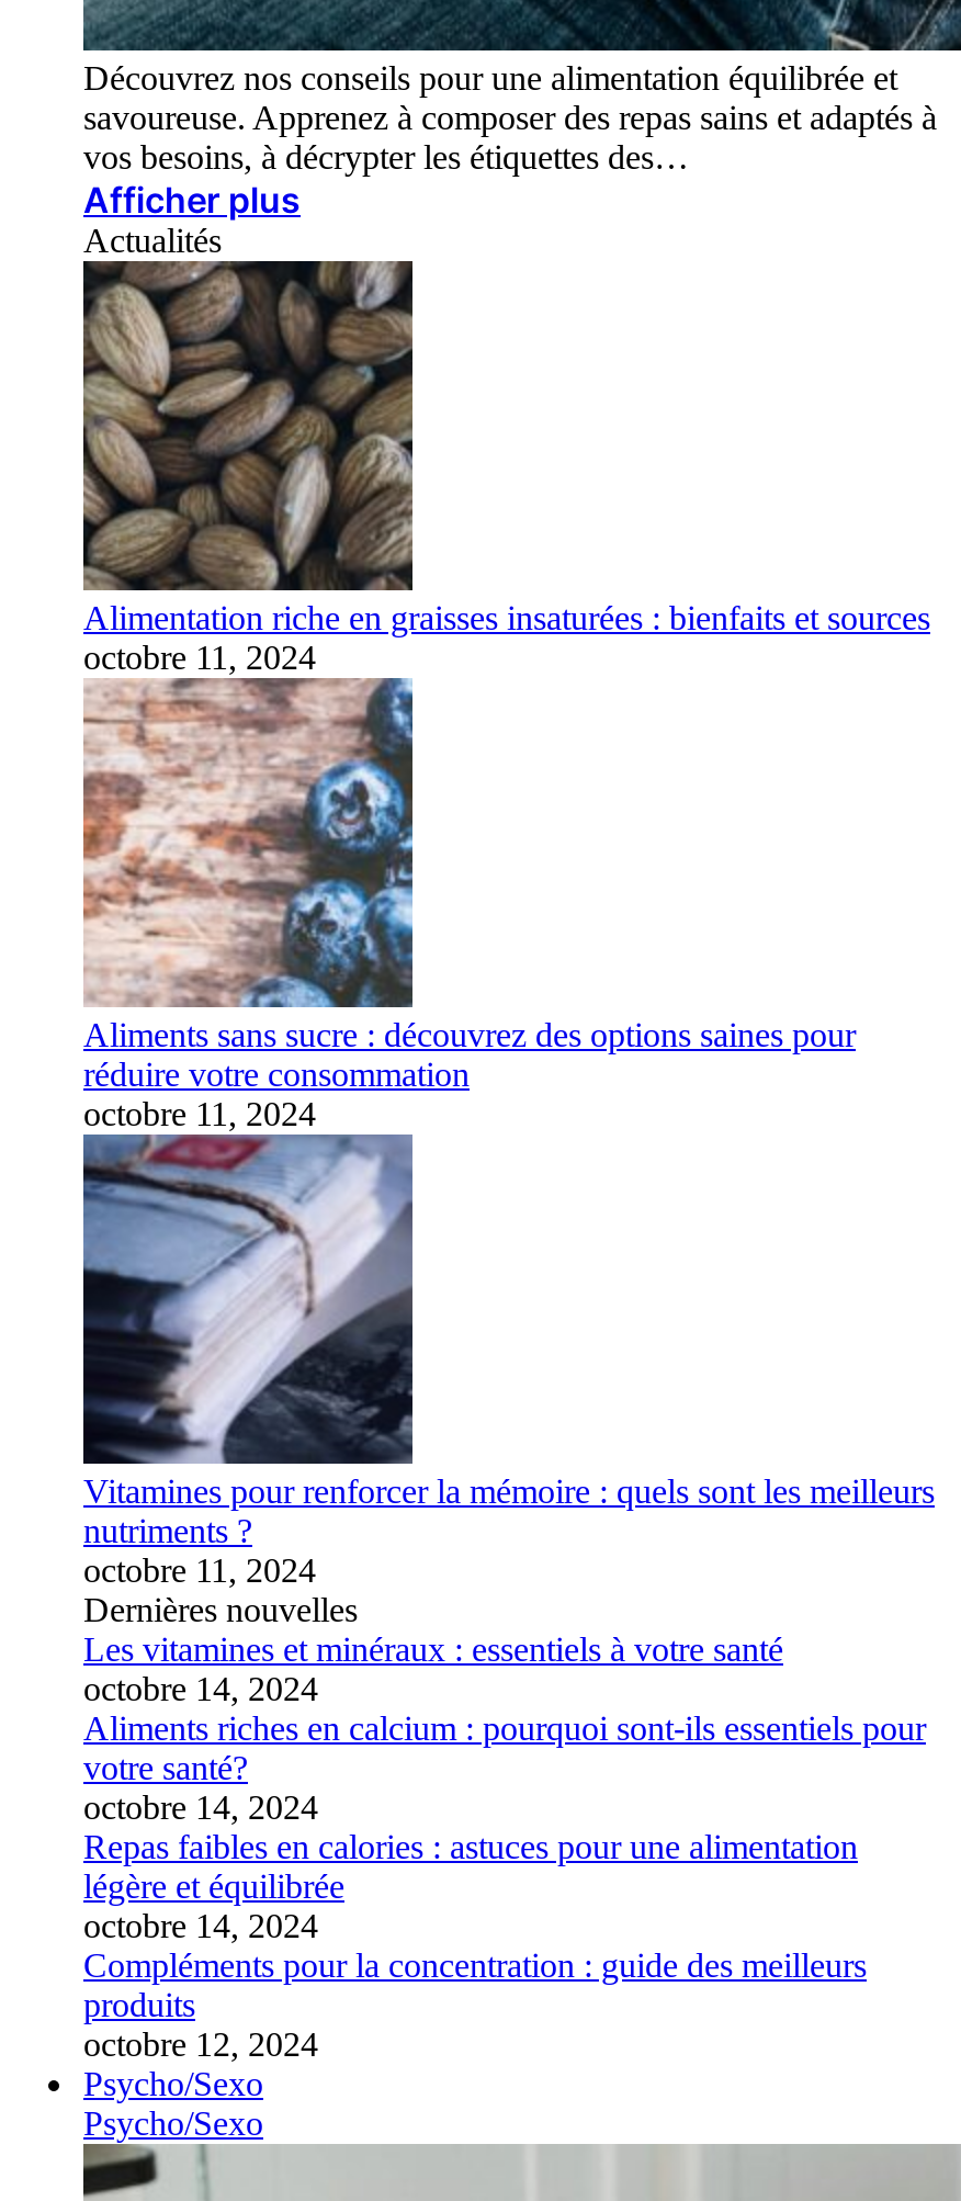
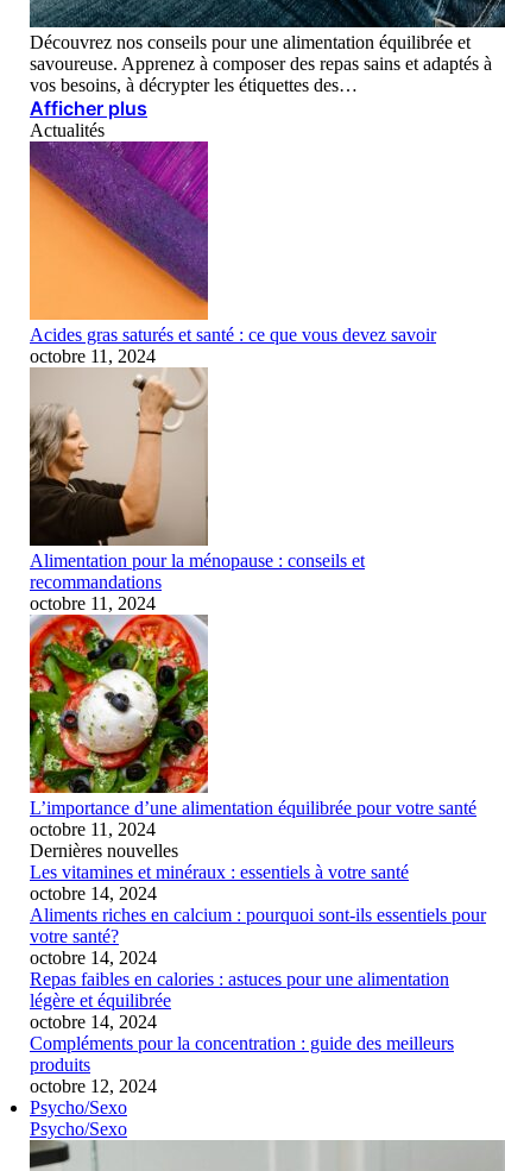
[81,259,930,636] [image] | Alimentation riche en graisses insaturées : bienfaits et sources -> [29,140,436,345] [image] | Acides gras saturés et santé : ce que vous devez savoir
[81,678,856,1093] [image] | Aliments sans sucre : découvrez des options saines pour | réduire votre consommation -> [29,367,365,592] [image] | Alimentation pour la ménopause : conseils et | recommandations
[81,1135,935,1549] [image] | Vitamines pour renforcer la mémoire : quels sont les meilleurs | nutriments ? -> [29,613,476,818] [image] | L’importance d’une alimentation équilibrée pour votre santé

